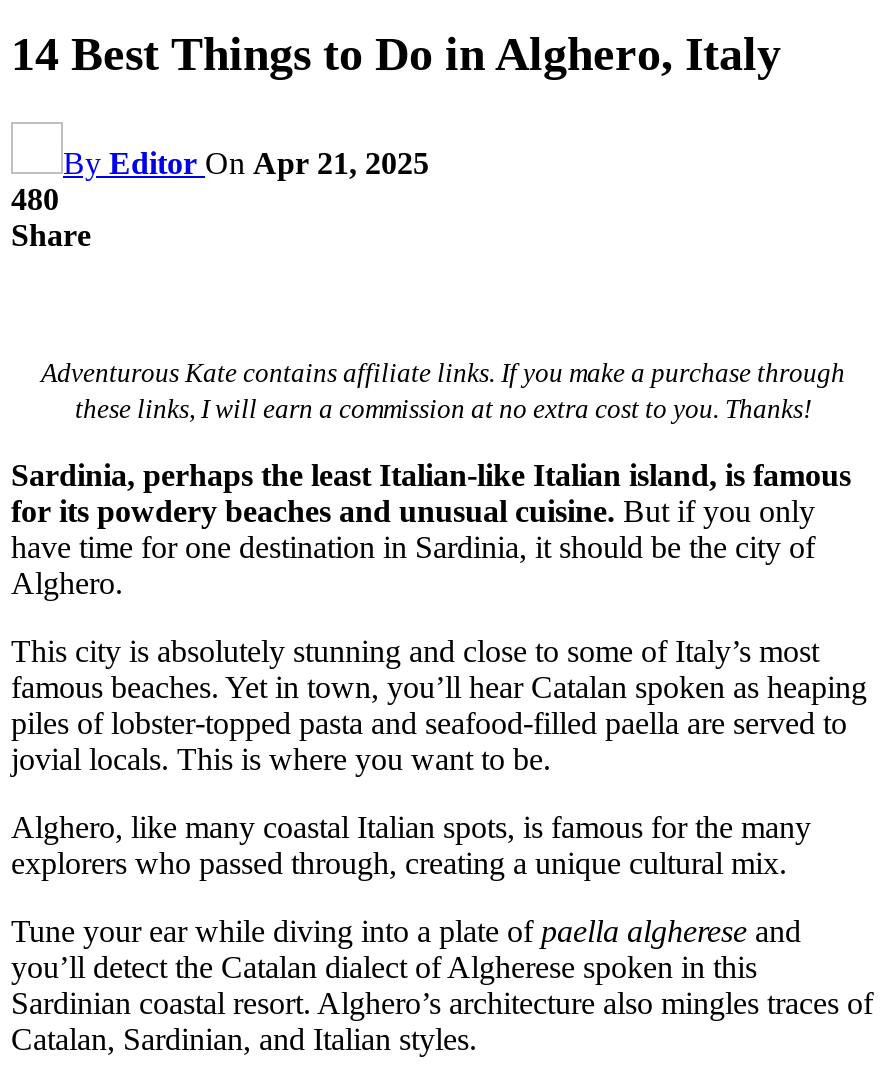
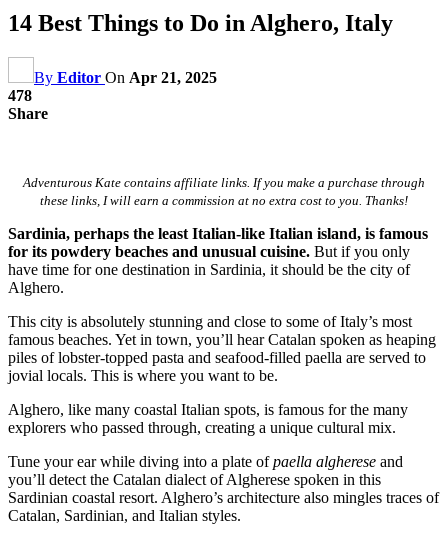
[11,182,59,216] 480 -> [8,87,32,104] 478

